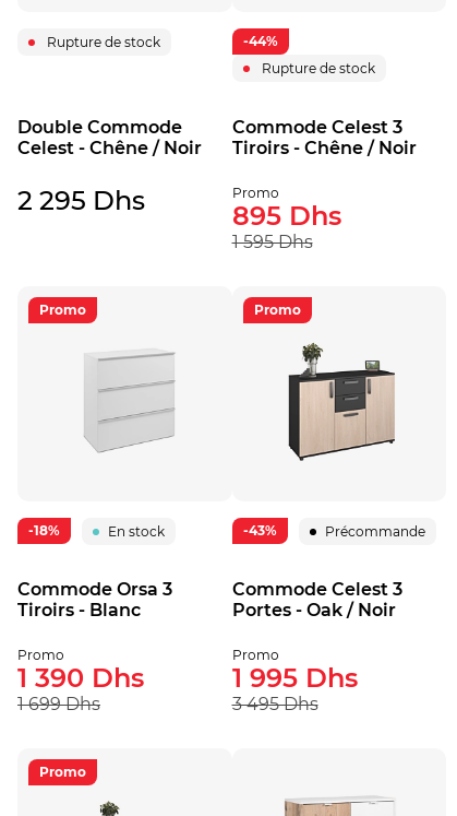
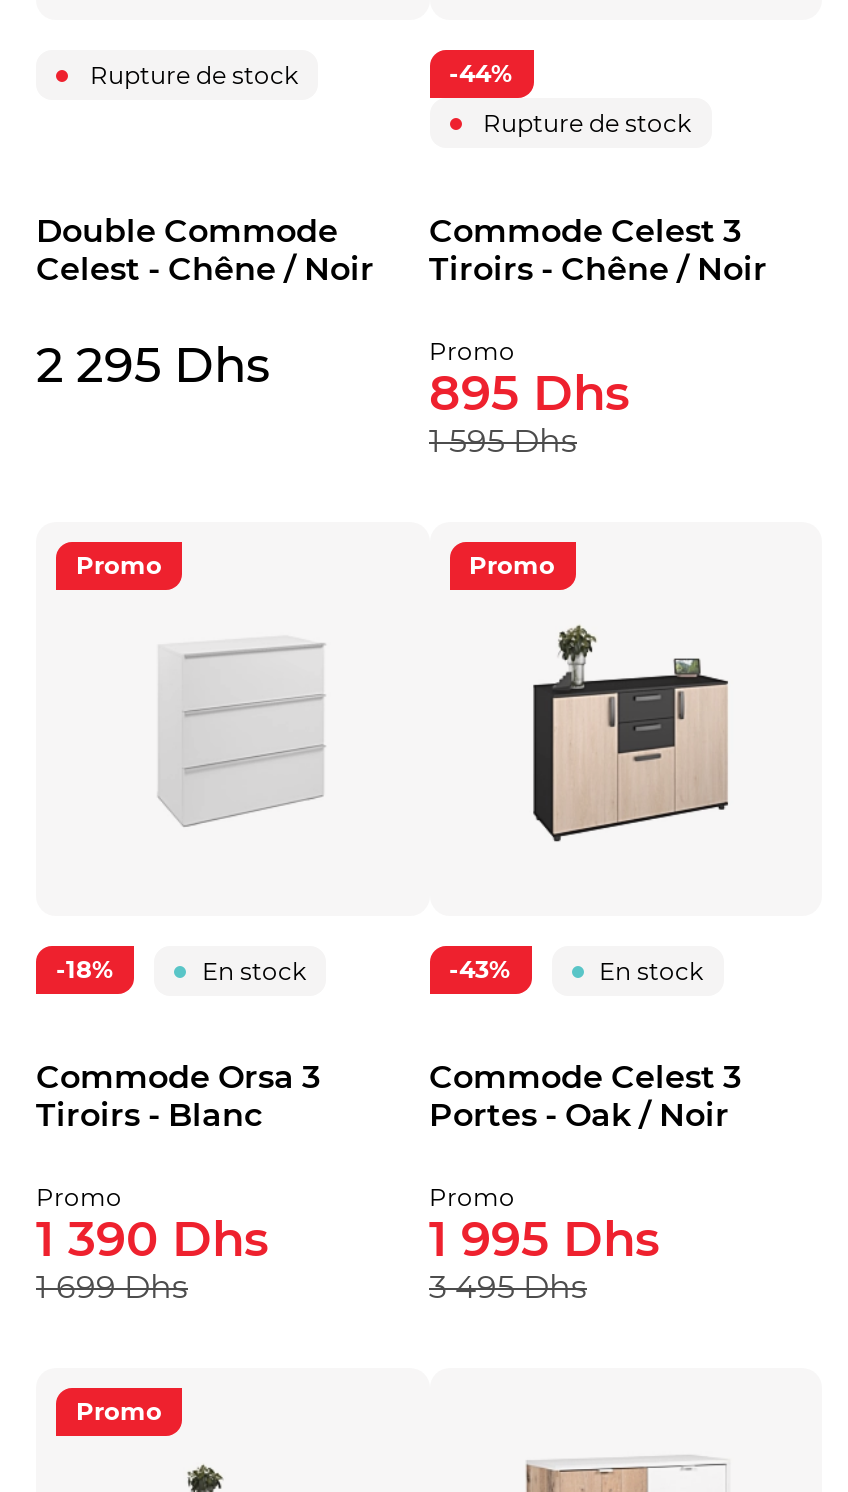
[324,523,425,539] Précommande -> [599,955,703,985] En stock

